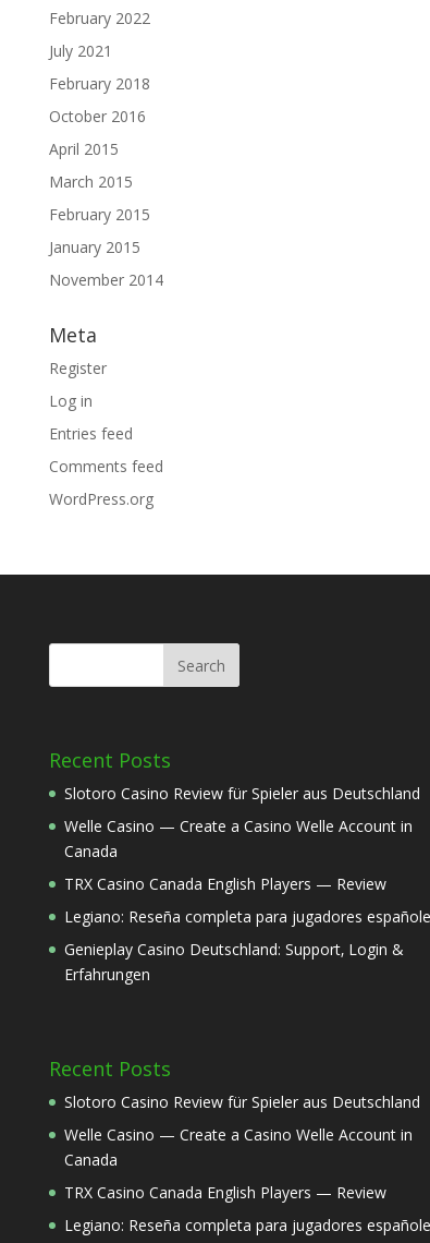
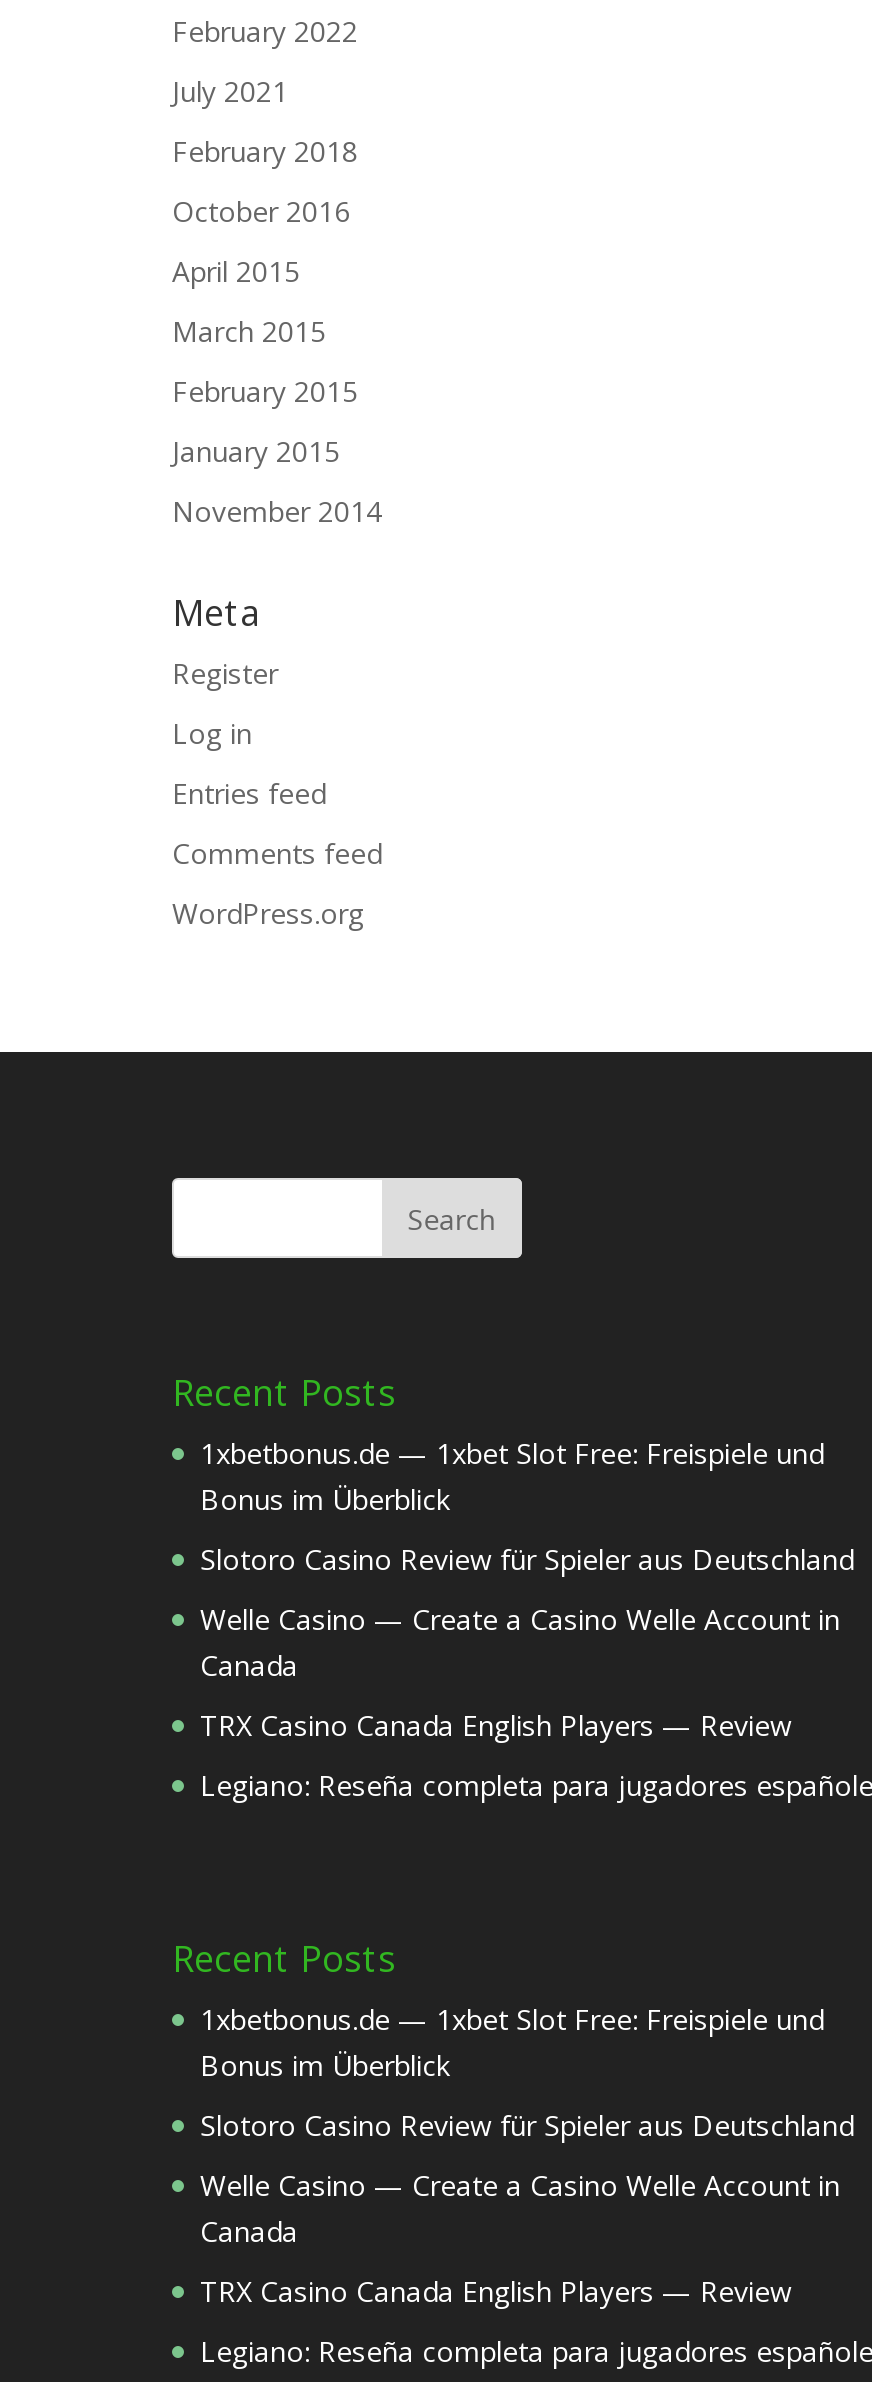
none -> [200,1435,824,1519] 1xbetbonus.de — 1xbet Slot Free: Freispiele und | Bonus im Überblick
[64,939,404,985] Genieplay Casino Deutschland: Support‚ Login & | Erfahrungen -> none
none -> [200,2000,824,2084] 1xbetbonus.de — 1xbet Slot Free: Freispiele und | Bonus im Überblick

